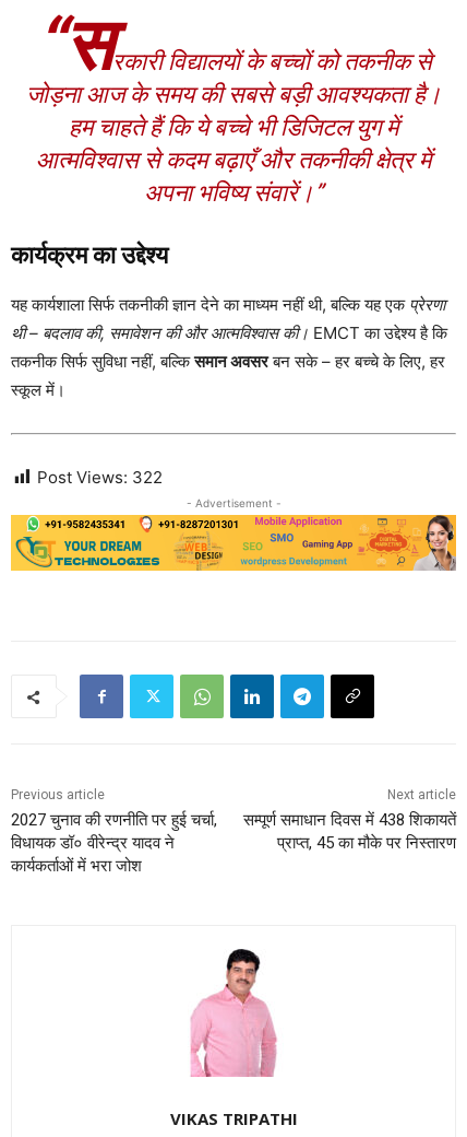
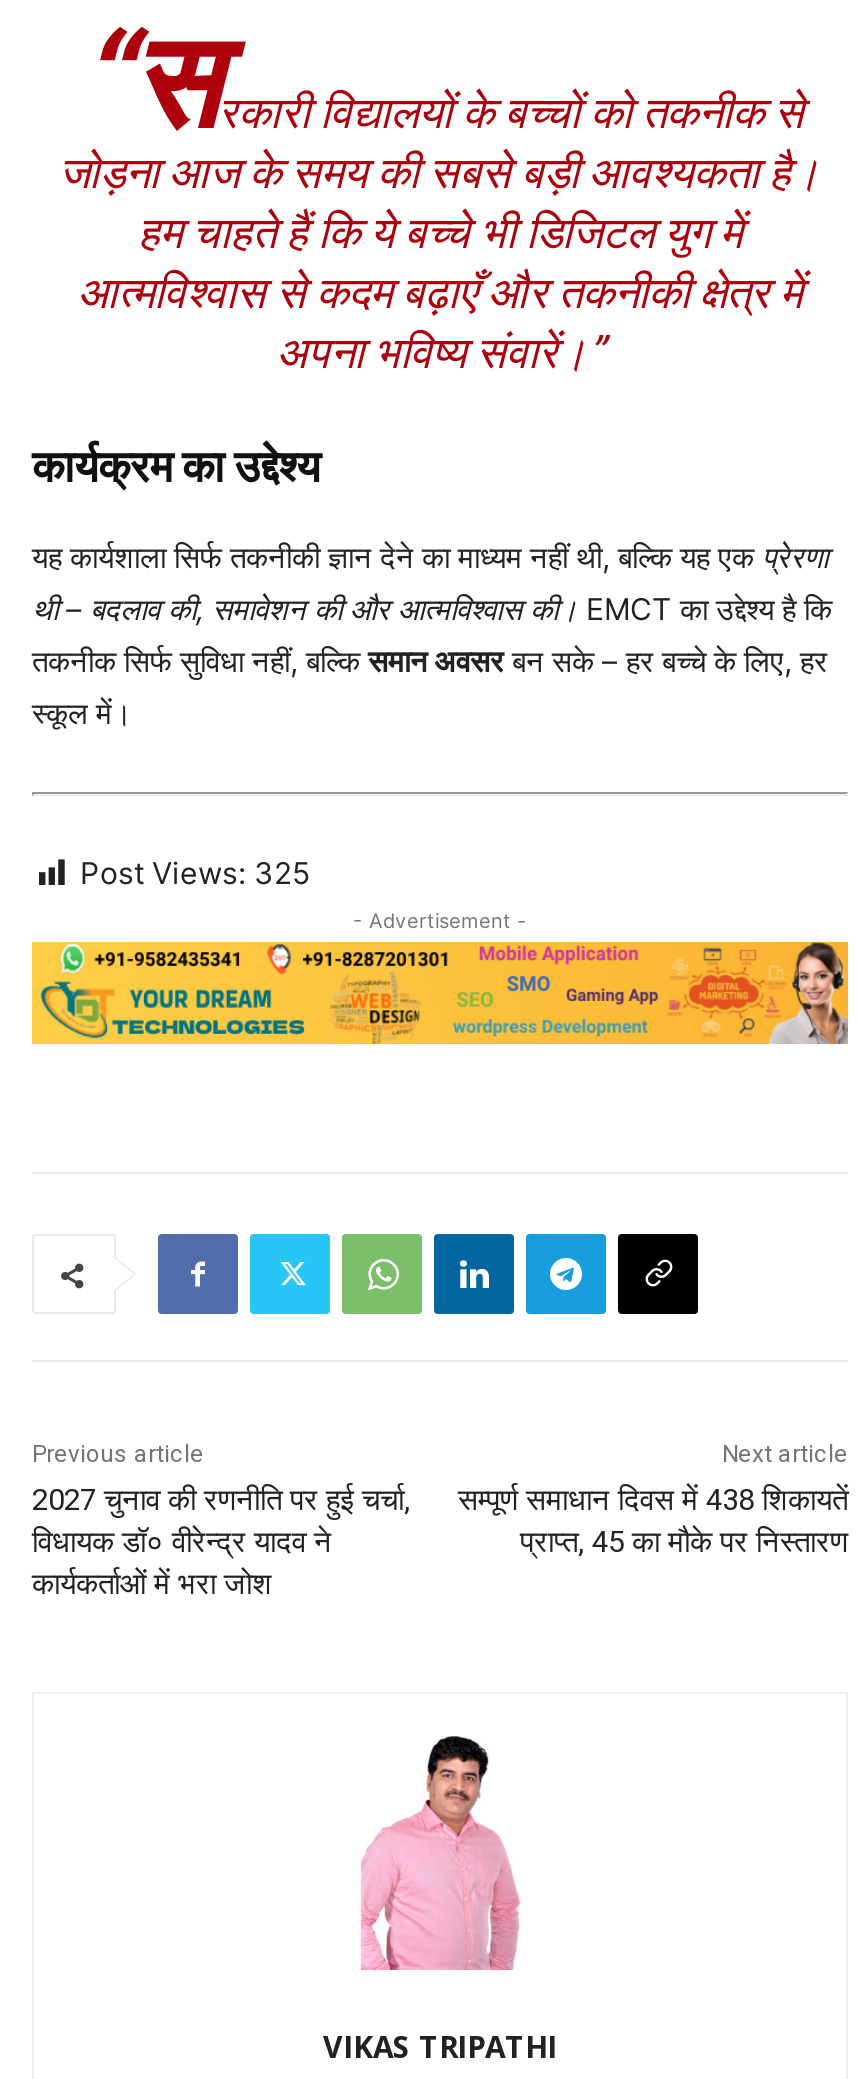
[37,467,163,488] Post Views: 322 -> [80,855,310,893] Post Views: 325

